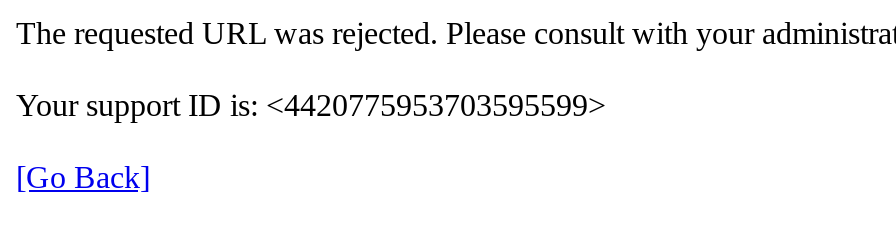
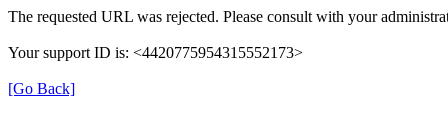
[16,88,606,122] Your support ID is: <4420775953703595599> -> [8,44,303,61] Your support ID is: <4420775954315552173>

